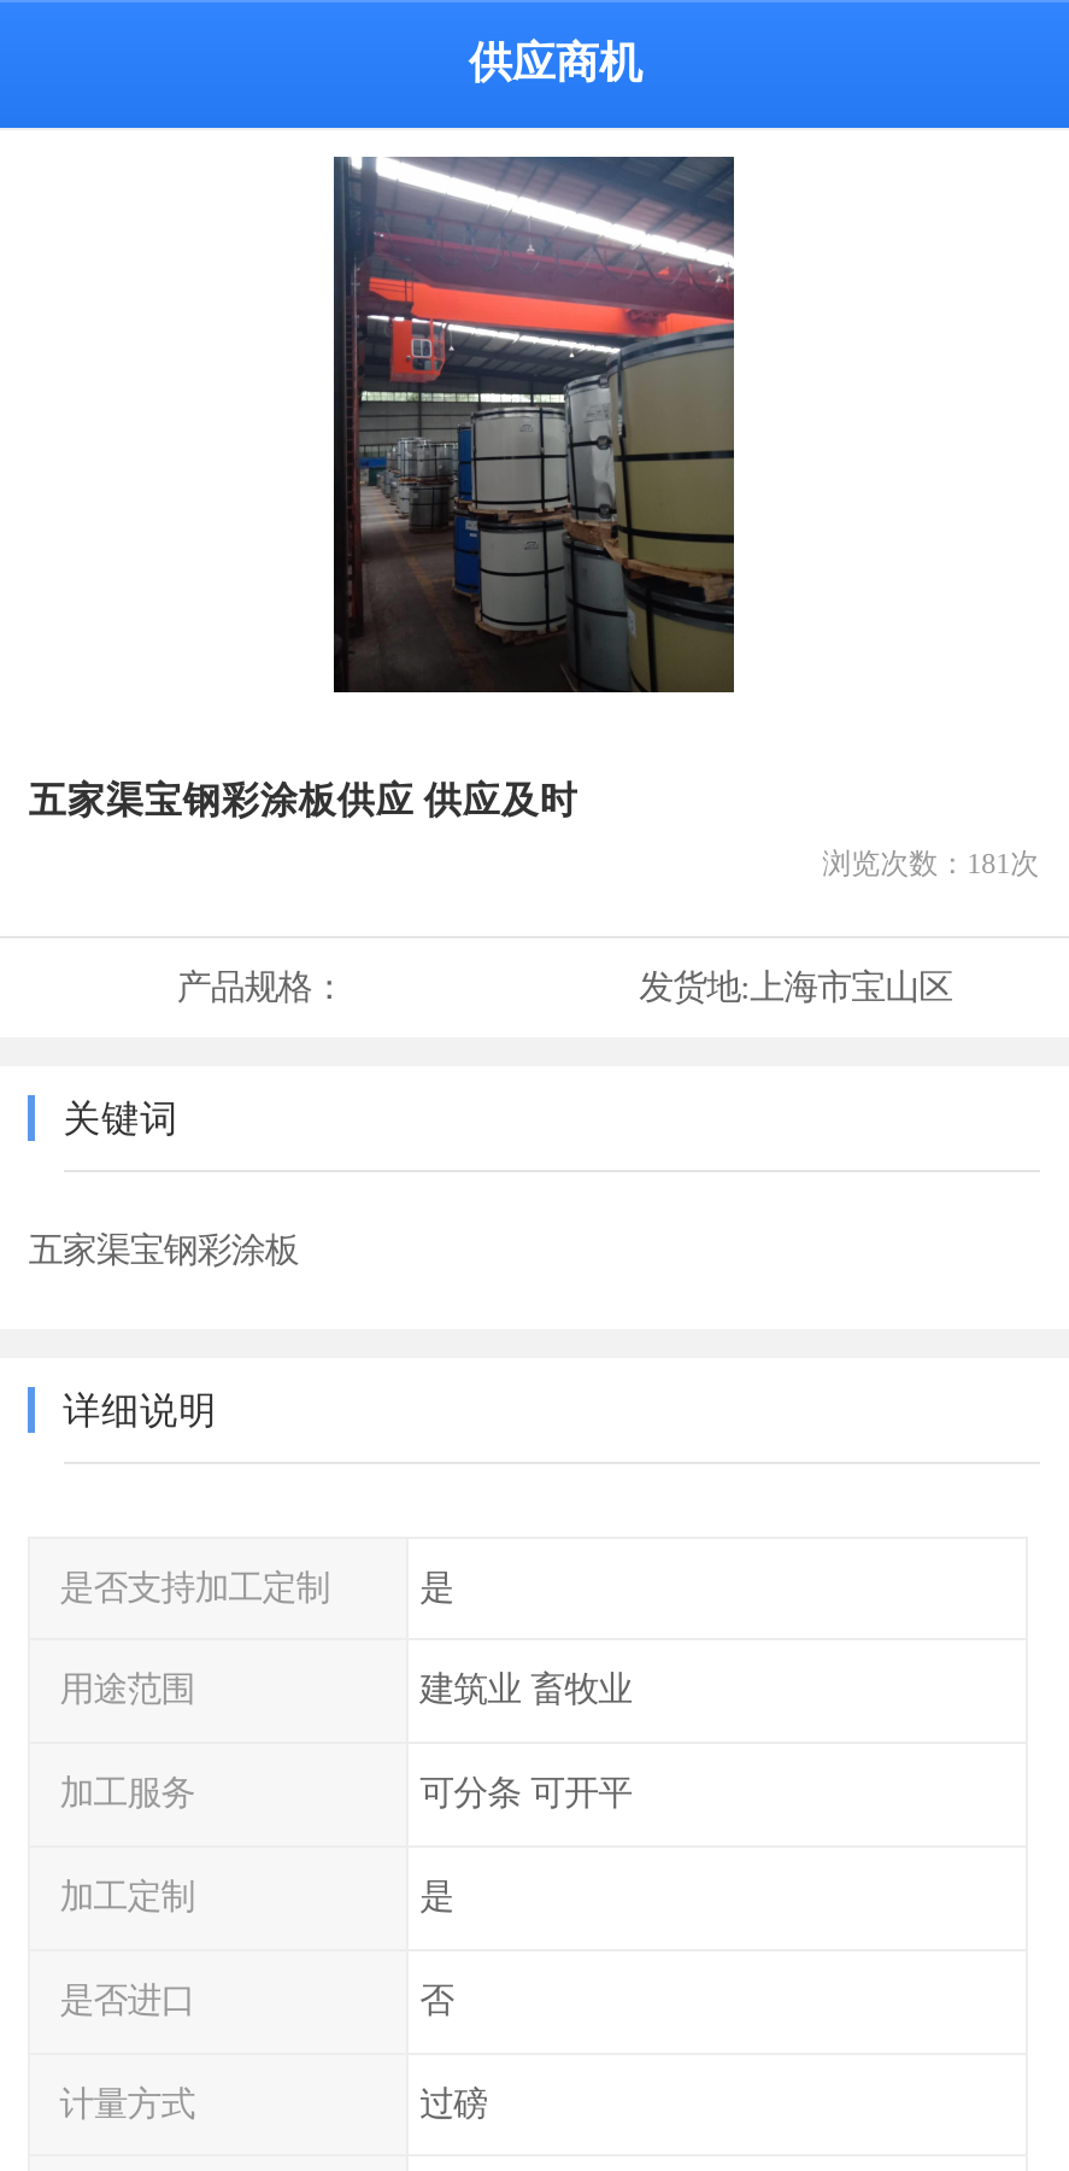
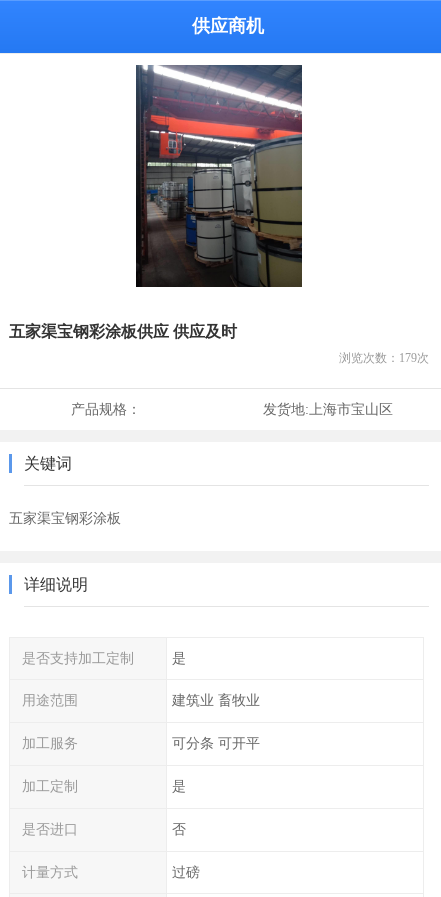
[822,846,1039,879] 浏览次数：181次 -> [339,351,429,365] 浏览次数：179次

